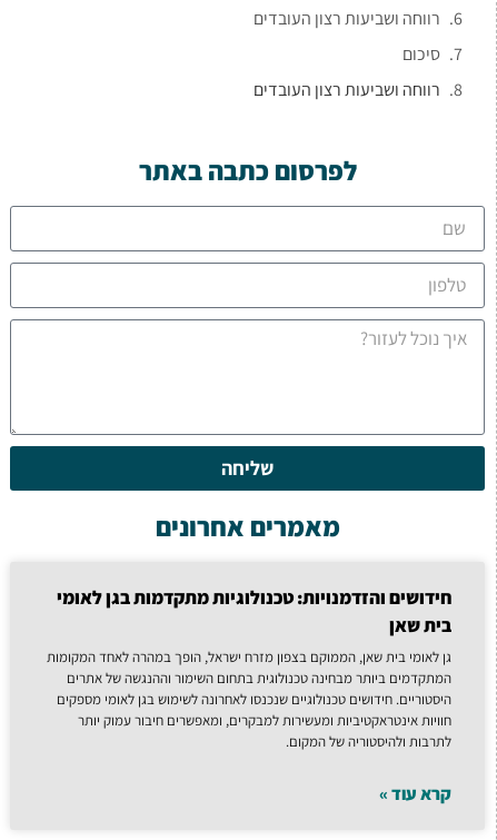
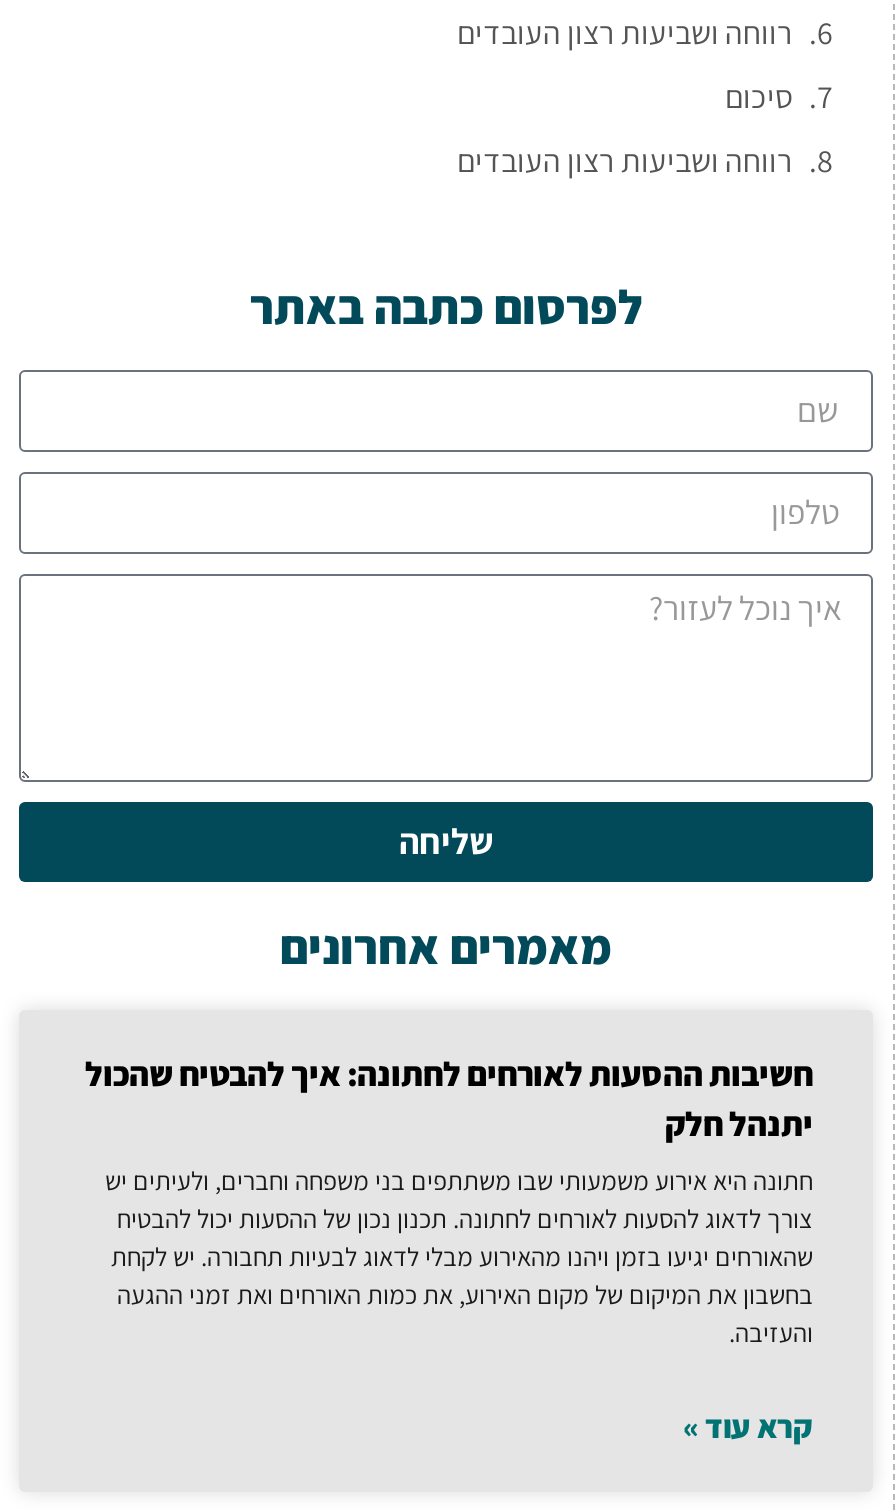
[47,585,451,751] חידושים והזדמנויות: טכנולוגיות מתקדמות בגן לאומי | בית שאן | גן לאומי בית שאן, הממוקם בצפון מזרח ישראל, הופך במהרה לאחד המקומות | המתקדמים ביותר מבחינה טכנולוגית בתחום השימור וההנגשה של אתרים | היסטוריים. חידושים טכנולוגיים שנכנסו לאחרונה לשימוש בגן לאומי מספקים | חוויות אינטראקטיביות ומעשירות למבקרים, ומאפשרים חיבור עמוק יותר | לתרבות ולהיסטוריה של המקום. -> [85,1051,813,1349] חשיבות ההסעות לאורחים לחתונה: איך להבטיח שהכול | יתנהל חלק | חתונה היא אירוע משמעותי שבו משתתפים בני משפחה וחברים, ולעיתים יש | צורך לדאוג להסעות לאורחים לחתונה. תכנון נכון של ההסעות יכול להבטיח | שהאורחים יגיעו בזמן ויהנו מהאירוע מבלי לדאוג לבעיות תחבורה. יש לקחת | בחשבון את המיקום של מקום האירוע, את כמות האורחים ואת זמני ההגעה | והעזיבה.

